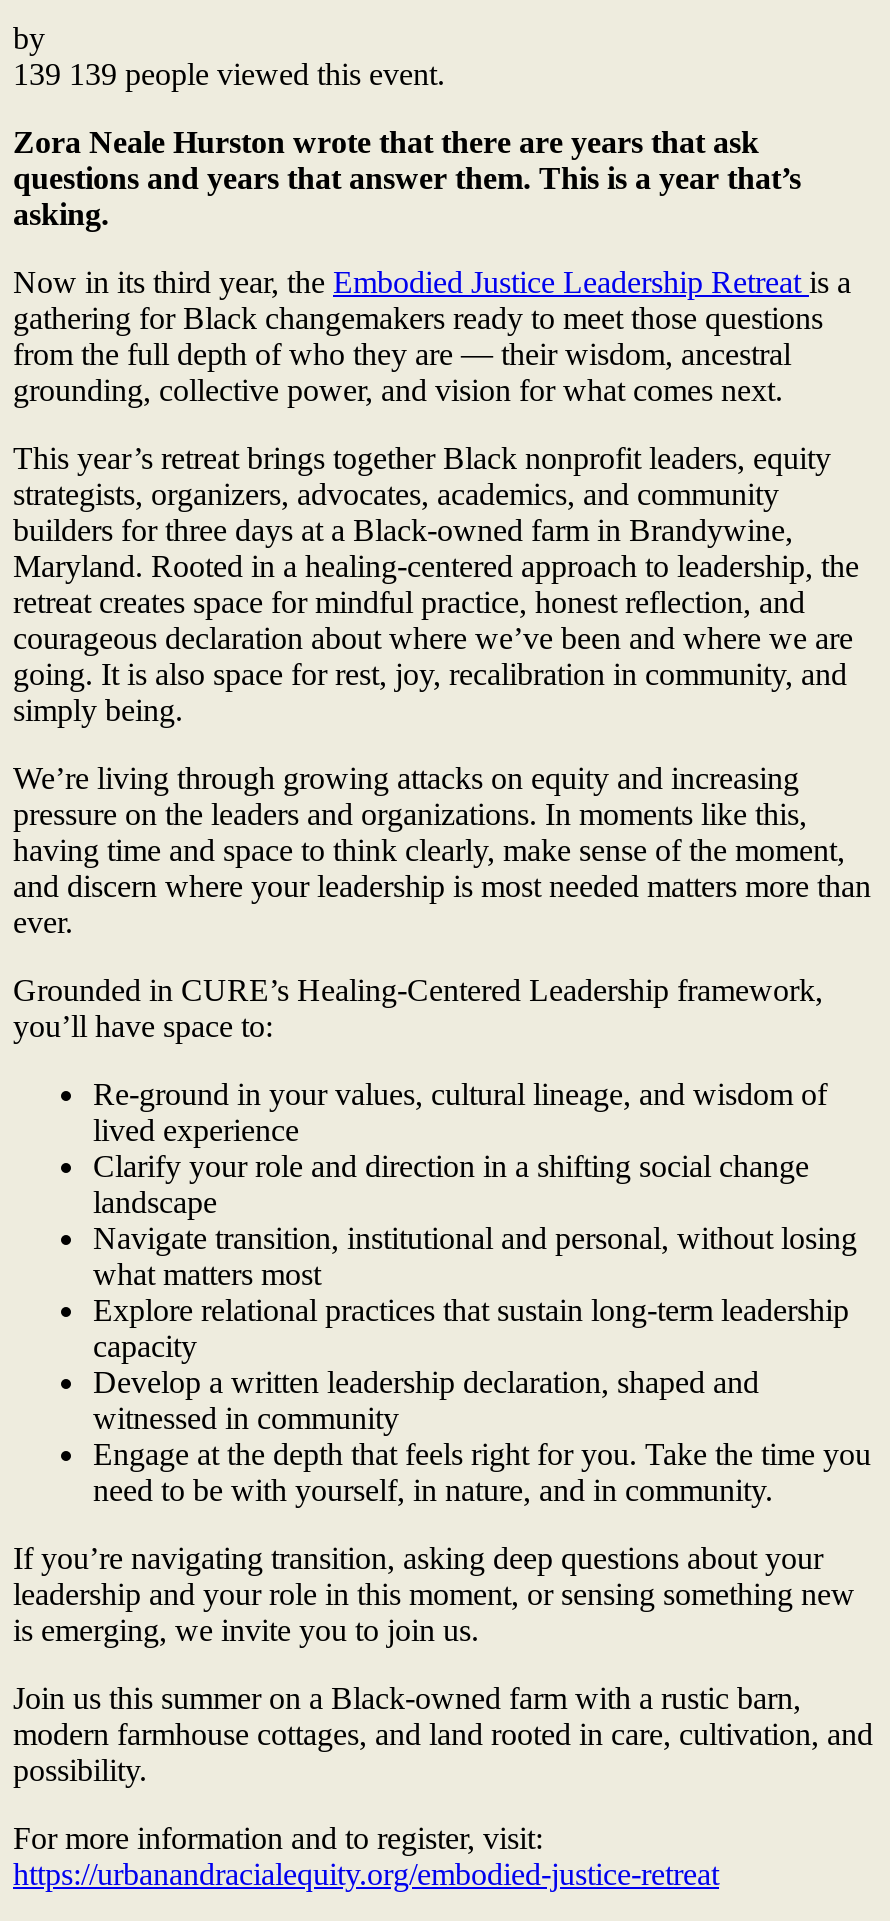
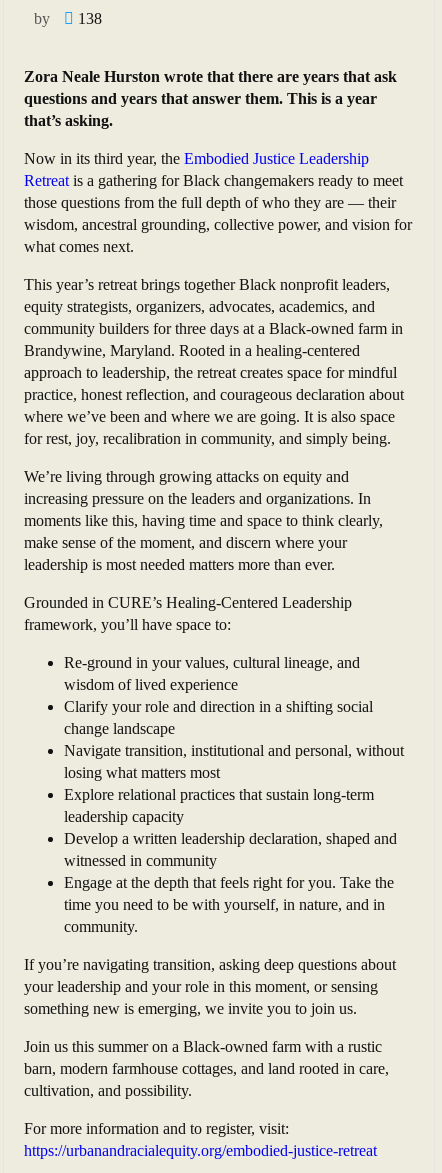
[13,58,445,92] 139 139 people viewed this event. -> [74,10,102,27] 138

